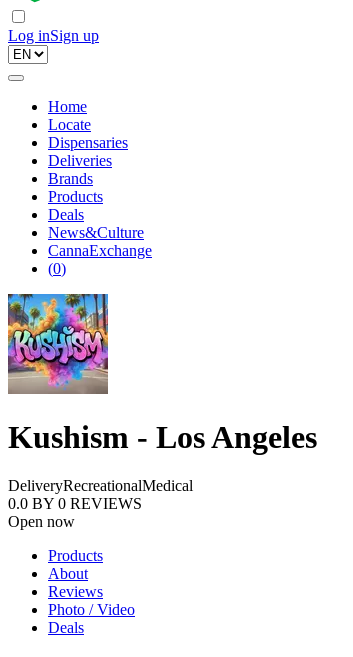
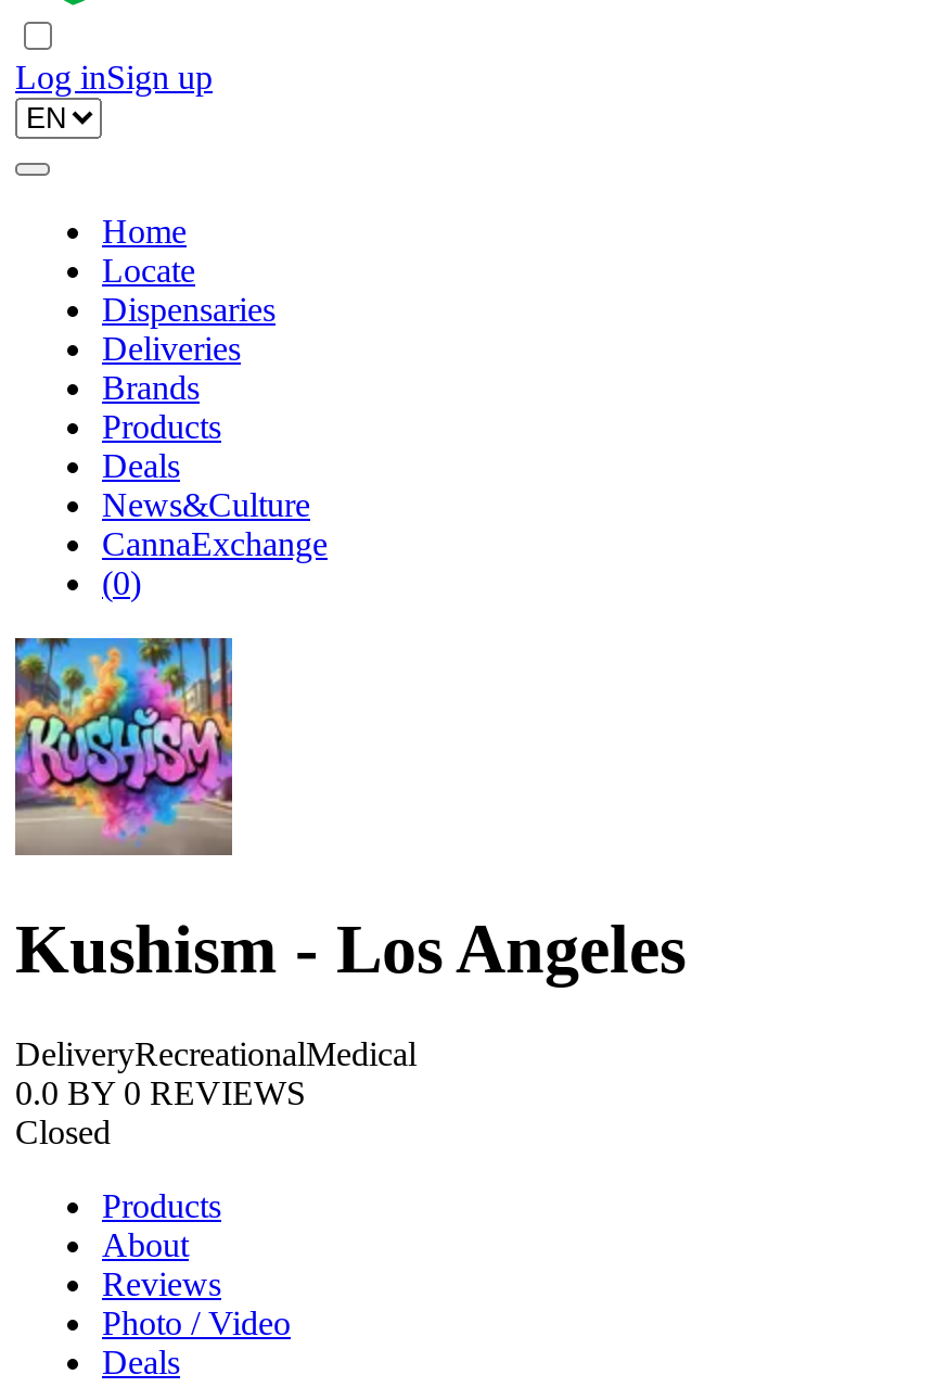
[8,513,75,530] Open now -> [15,1114,111,1151] Closed

